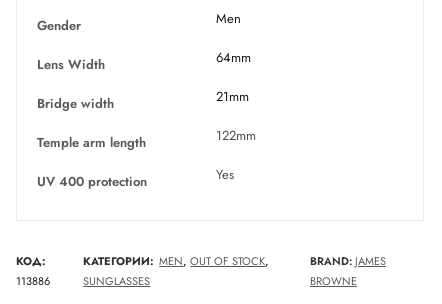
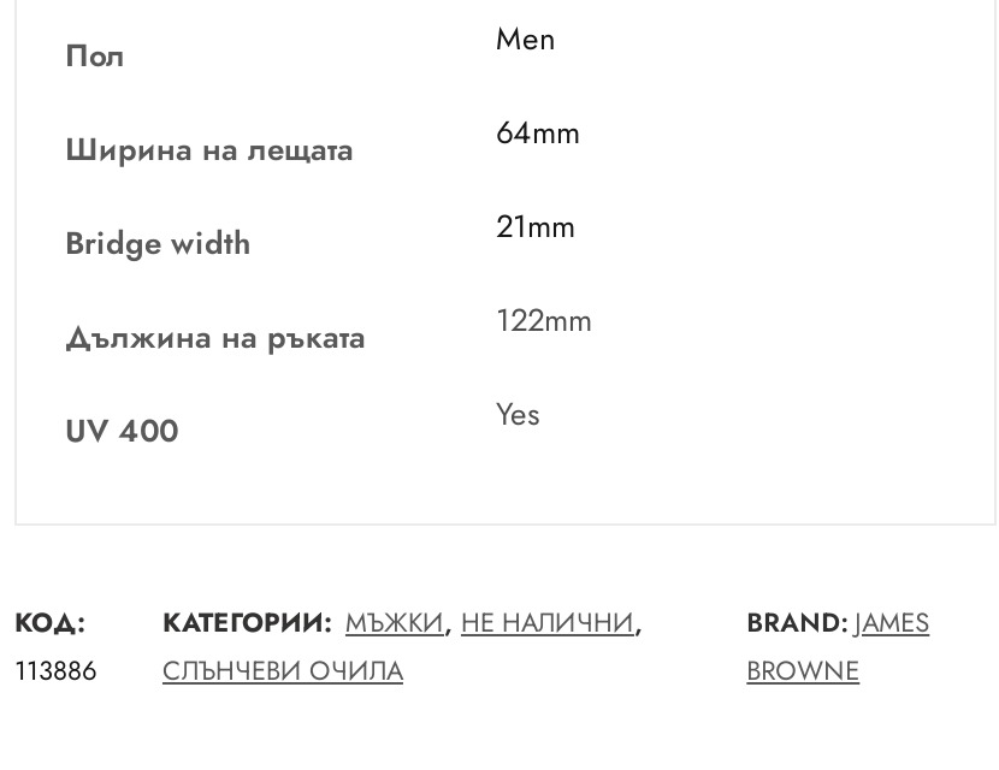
[37,16,81,35] Gender -> [65,32,125,78] Пол
[37,55,105,74] Lens Width -> [65,126,354,172] Ширина на лещата
[37,133,146,152] Temple arm length -> [65,314,366,359] Дължина на ръката
[37,172,147,191] UV 400 protection -> [65,407,178,453] UV 400
[83,253,269,289] КАТЕГОРИИ: MEN, OUT OF STOCK, | SUNGLASSES -> [162,602,644,689] КАТЕГОРИИ: МЪЖКИ, НЕ НАЛИЧНИ, | СЛЪНЧЕВИ ОЧИЛА

